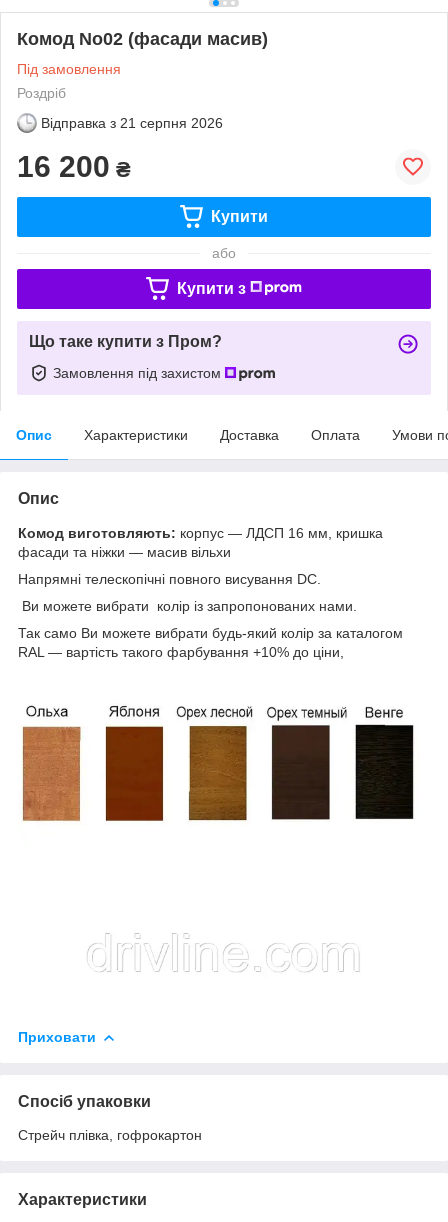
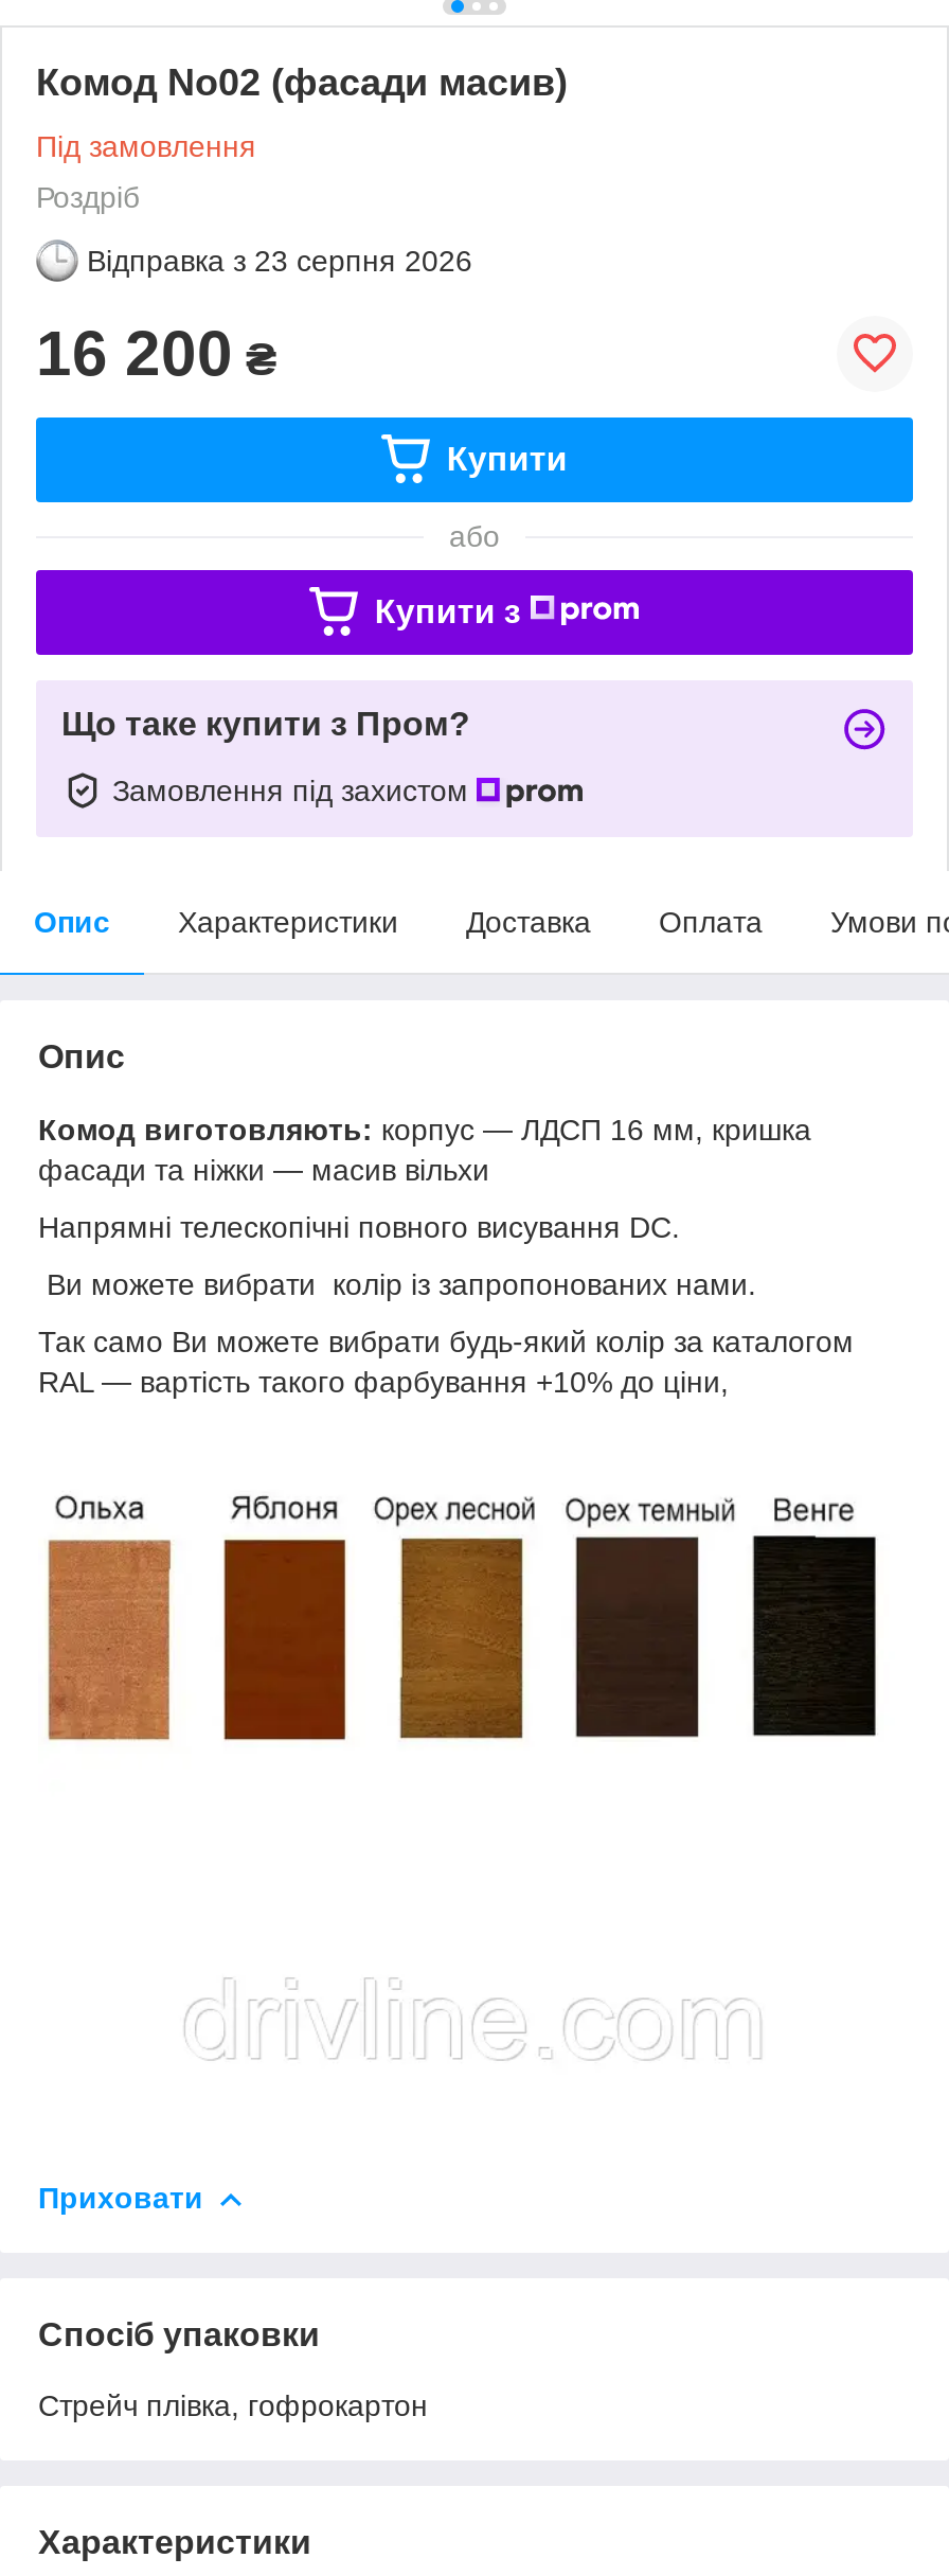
[41,115,223,131] Відправка з 21 серпня 2026 -> [87,243,472,277] Відправка з 23 серпня 2026

